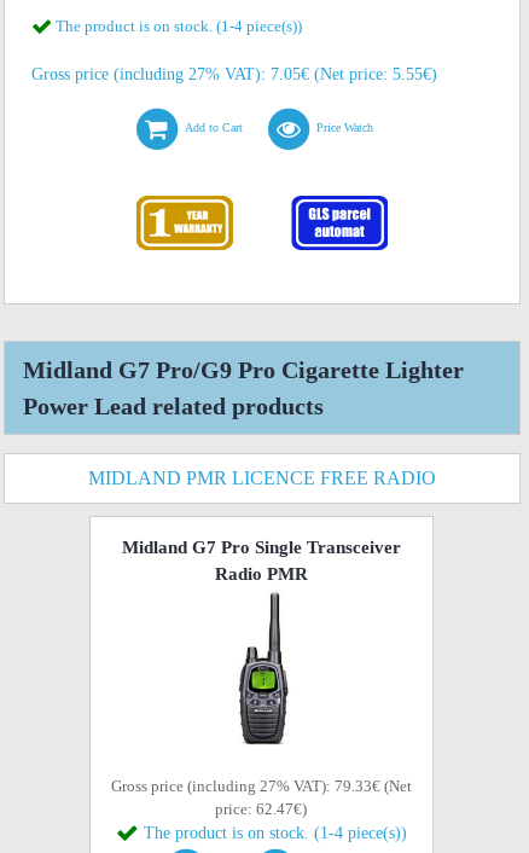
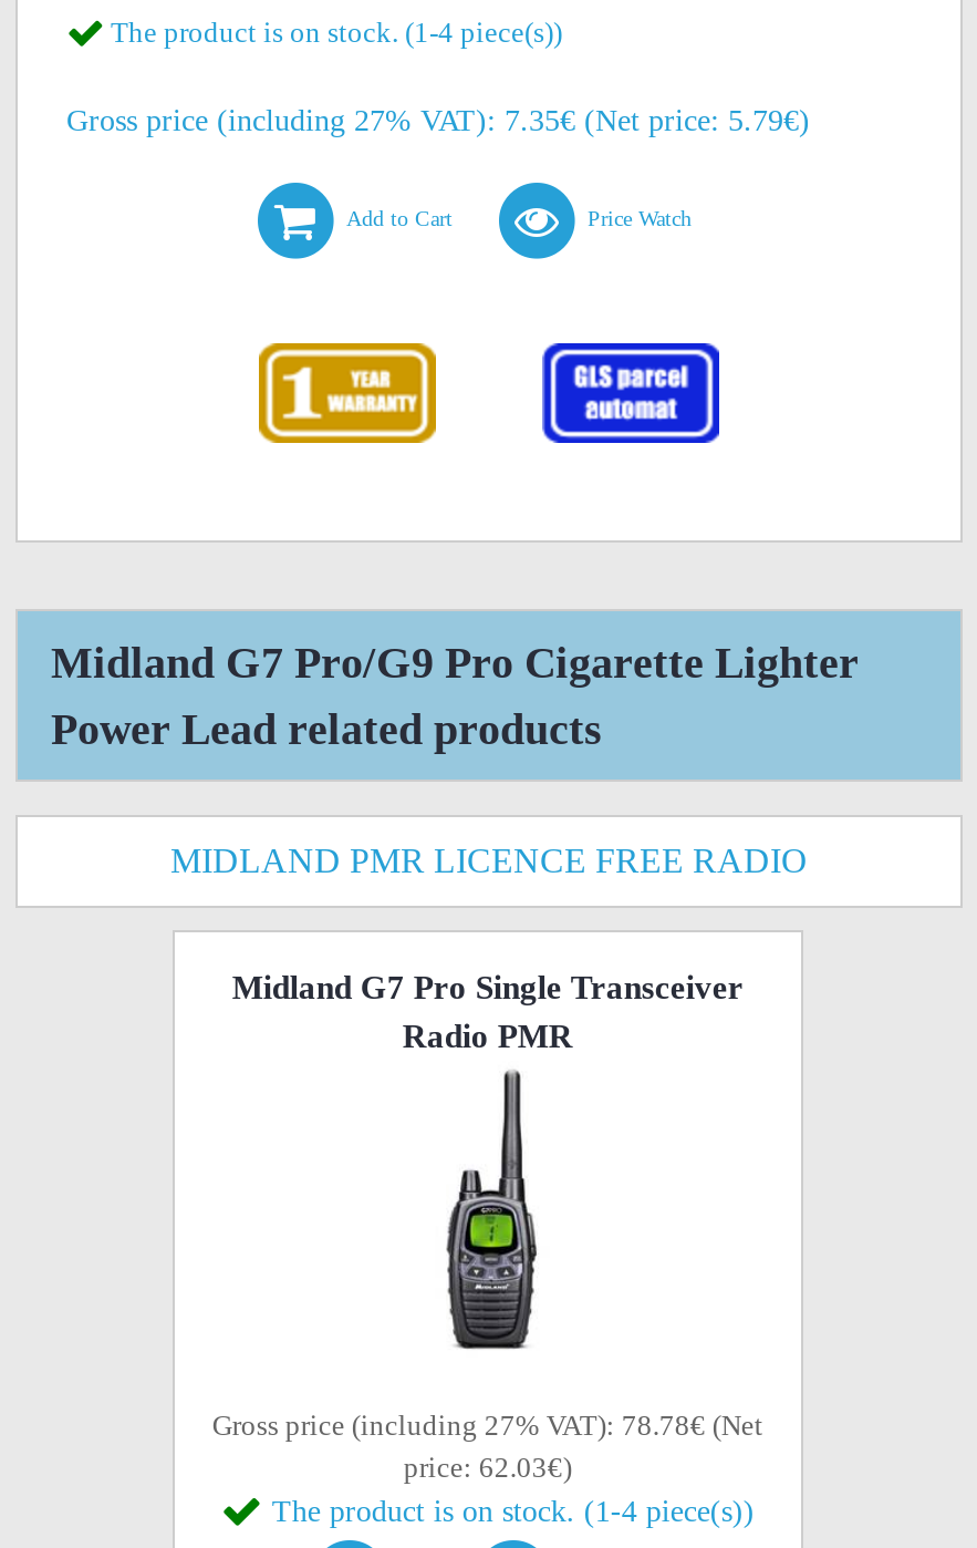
[31,65,437,83] Gross price (including 27% VAT): 7.05€ (Net price: 5.55€) -> [66,104,810,137] Gross price (including 27% VAT): 7.35€ (Net price: 5.79€)
[111,777,412,795] Gross price (including 27% VAT): 79.33€ (Net -> [212,1408,763,1442] Gross price (including 27% VAT): 78.78€ (Net
[215,800,307,818] price: 62.47€) -> [403,1451,572,1484] price: 62.03€)

